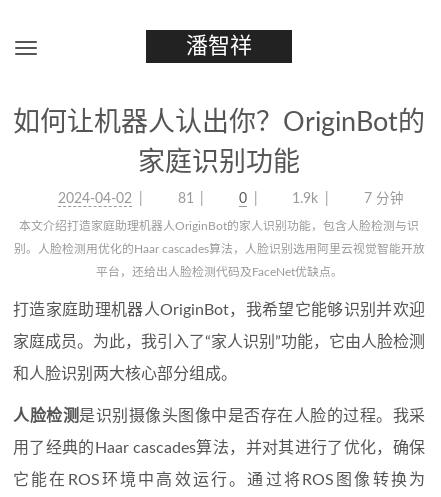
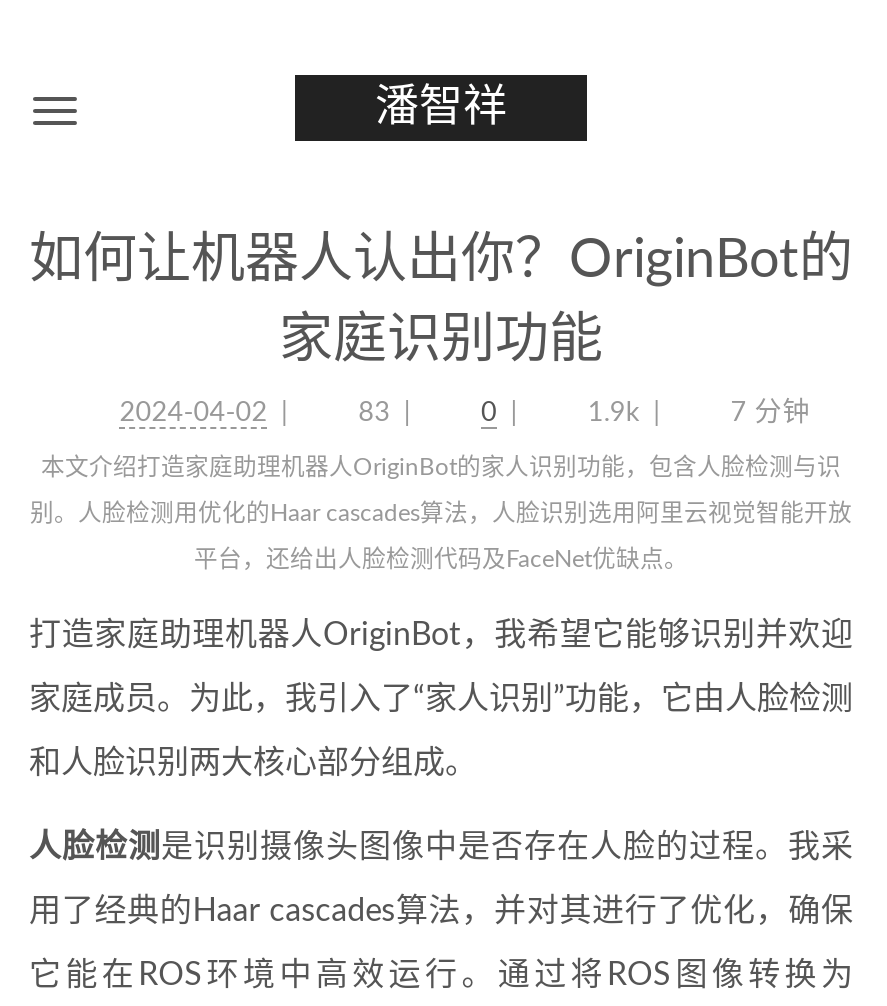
[178,192,194,206] 81 -> [358,399,390,427] 83

